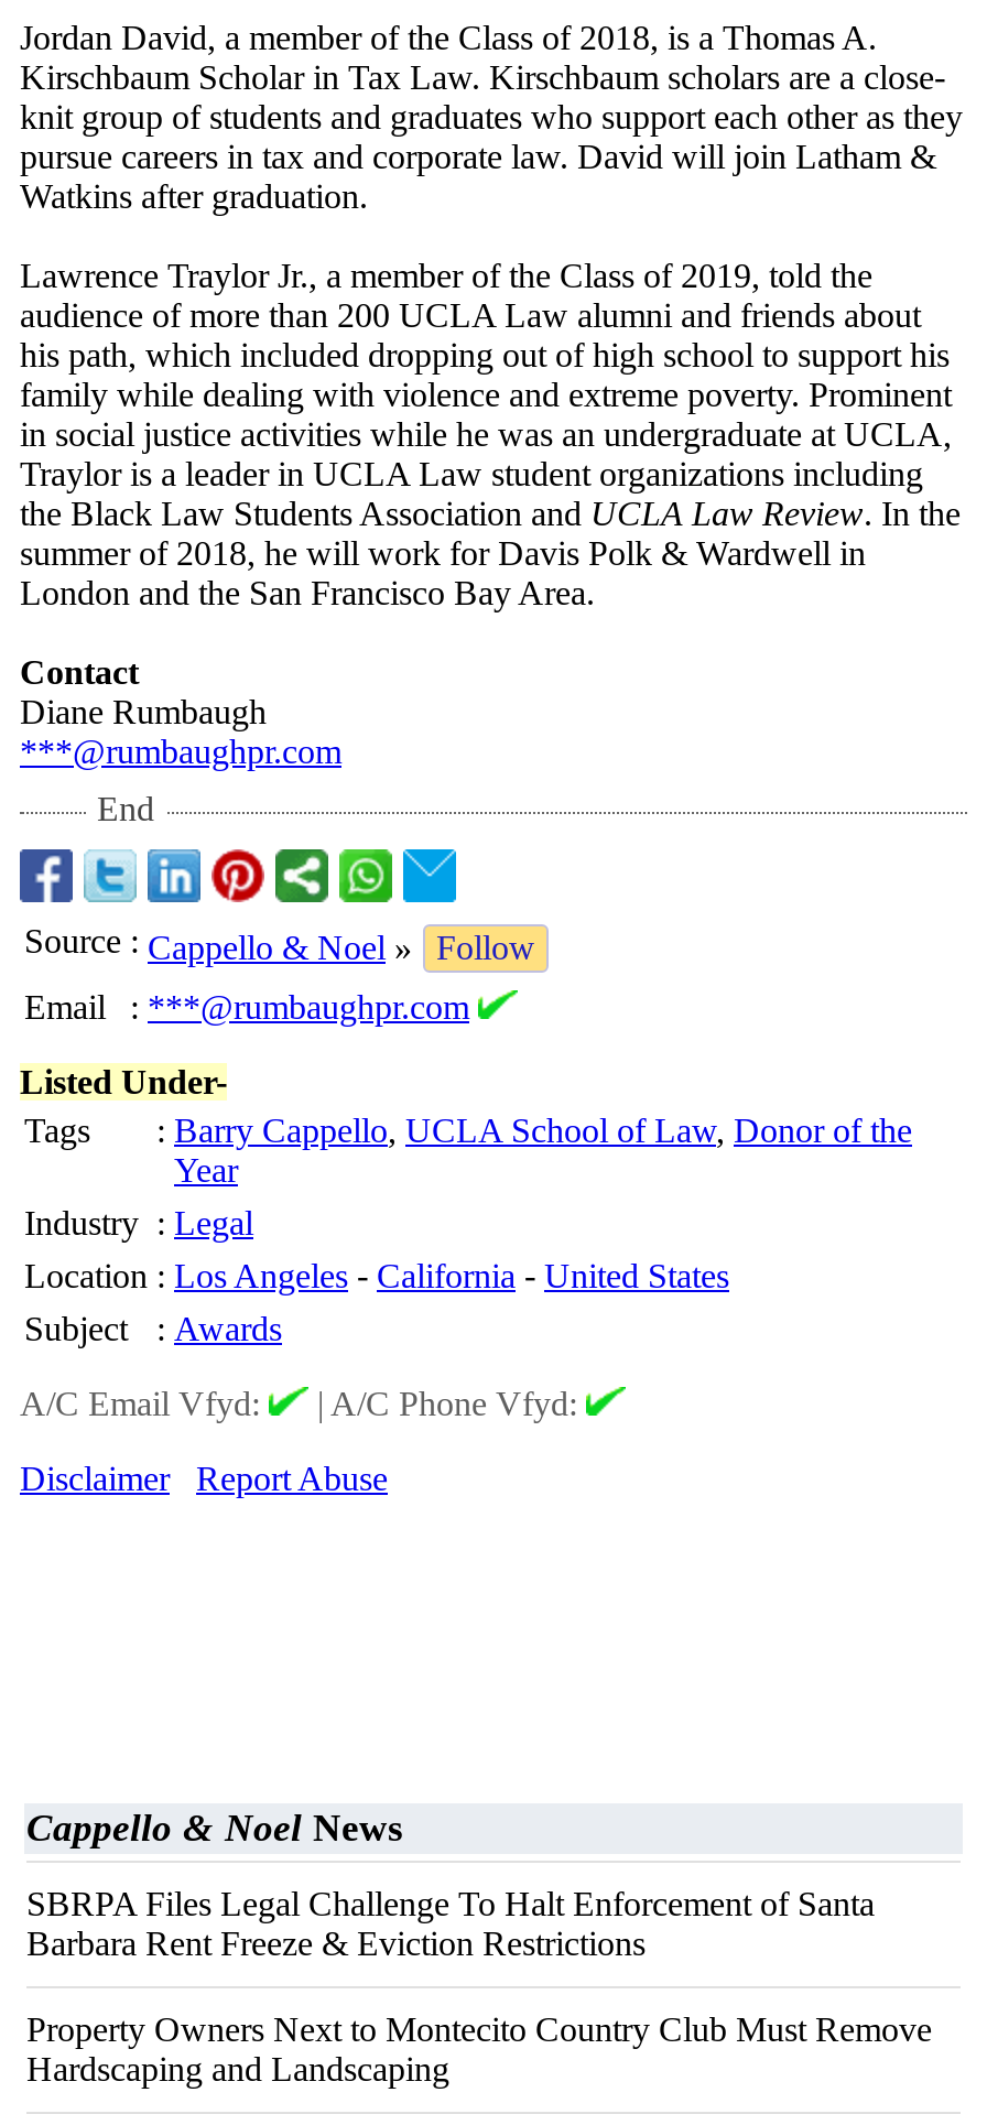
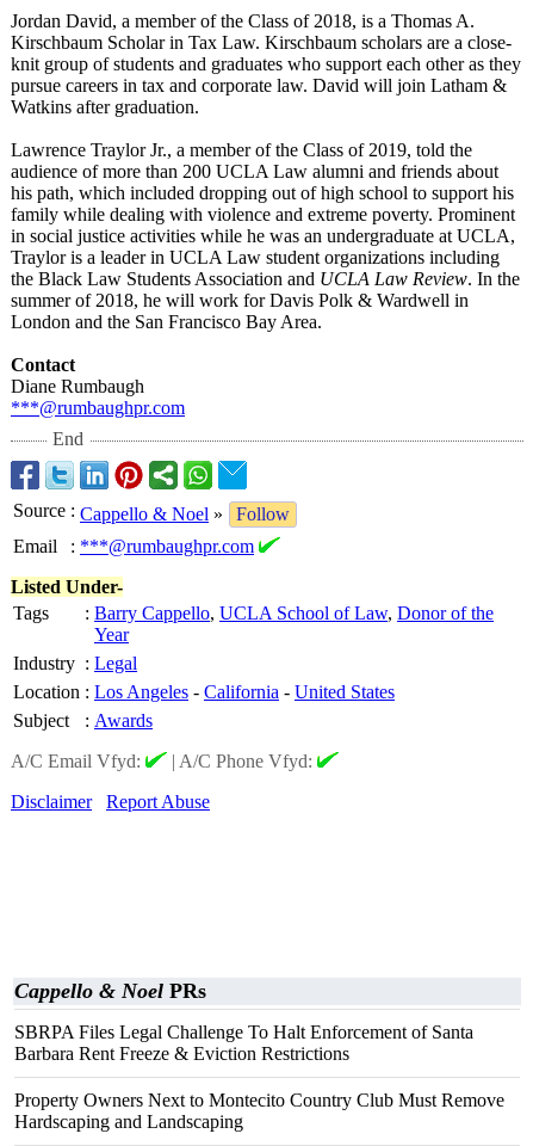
[26,1806,403,1850] Cappello & Noel News -> [14,979,206,1003] Cappello & Noel PRs

